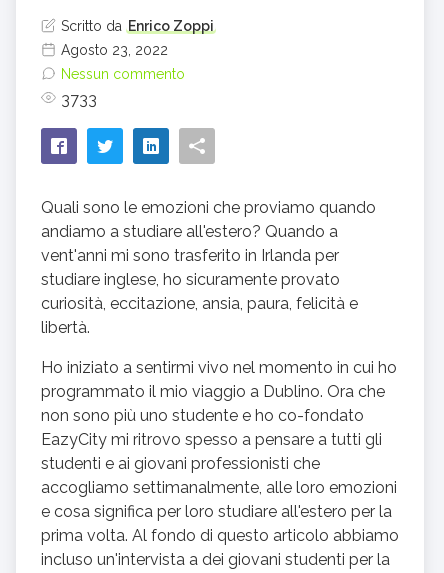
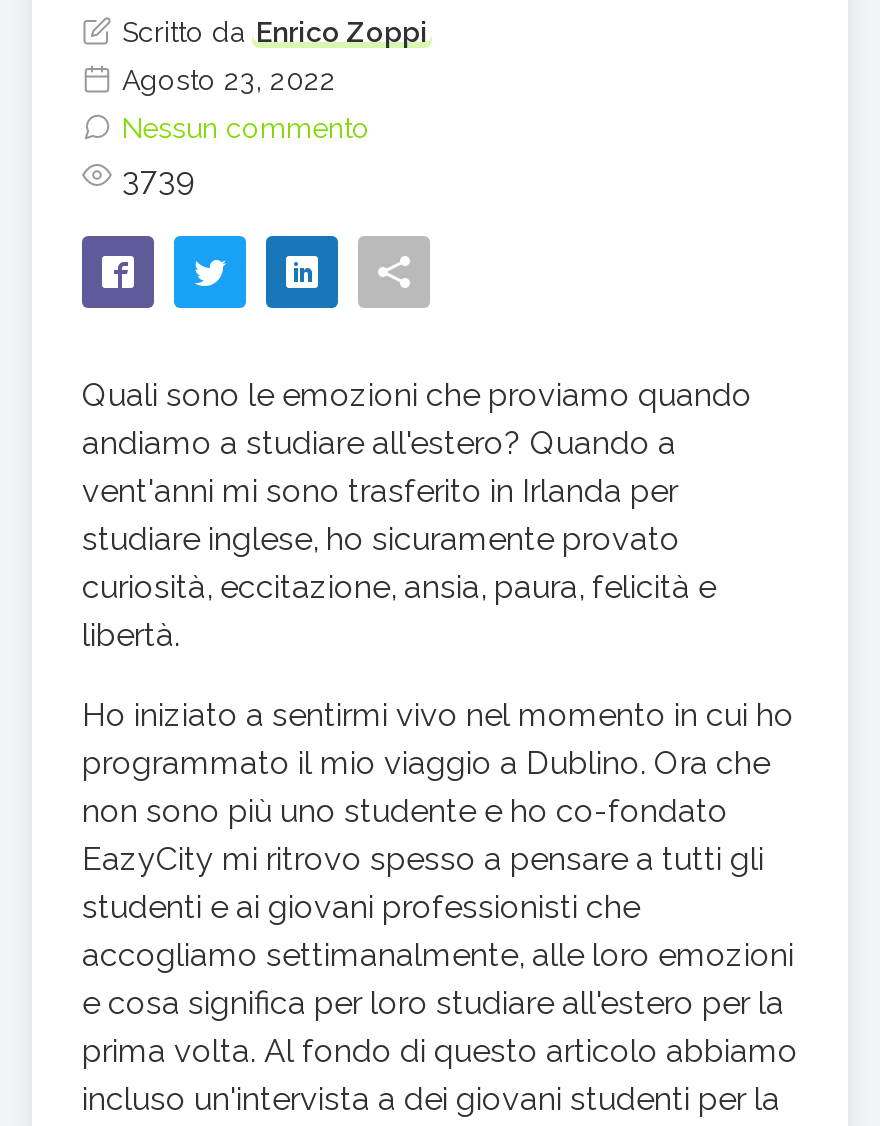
[61,90,97,109] 3733 -> [122,160,196,198] 3739

